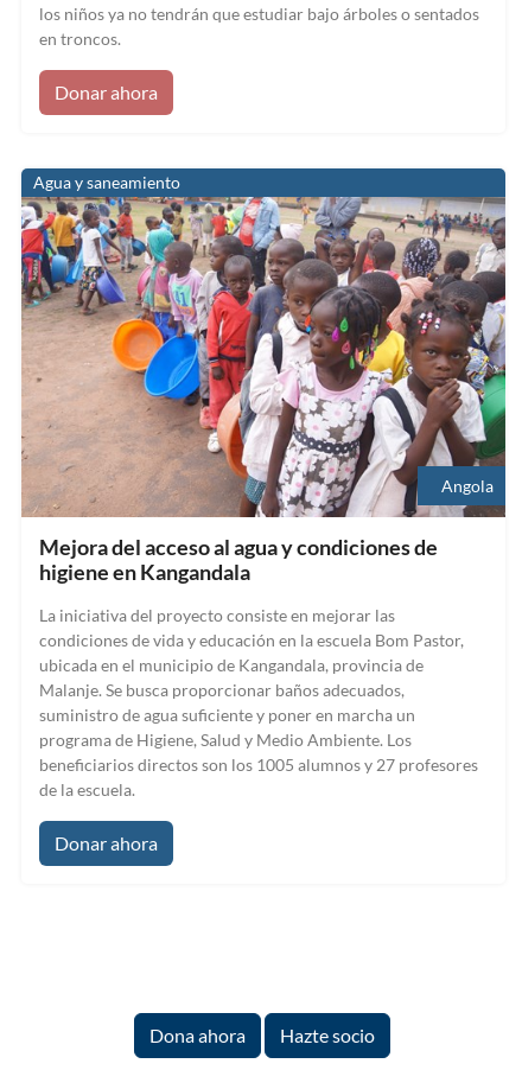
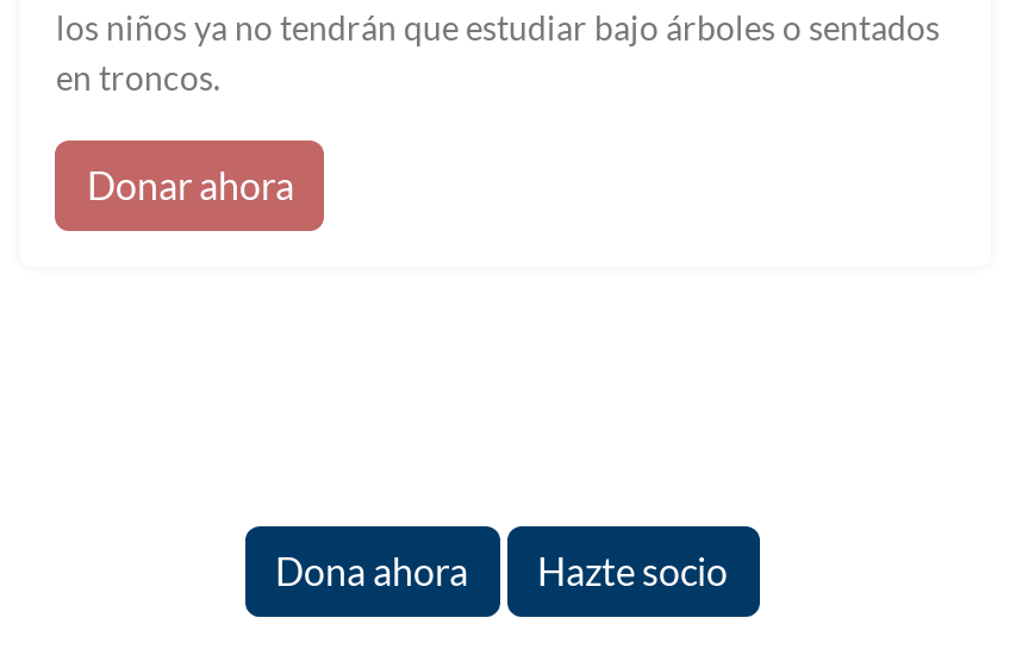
[20,167,507,518] [image] | Agua y saneamiento -> none
[40,476,493,854] Angola | Mejora del acceso al agua y condiciones de | higiene en Kangandala | La iniciativa del proyecto consiste en mejorar las | condiciones de vida y educación en la escuela Bom Pastor, | ubicada en el municipio de Kangandala, provincia de | Malanje. Se busca proporcionar baños adecuados, | suministro de agua suficiente y poner en marcha un | programa de Higiene, Salud y Medio Ambiente. Los | beneficiarios directos son los 1005 alumnos y 27 profesores | de la escuela. | Donar ahora -> none

